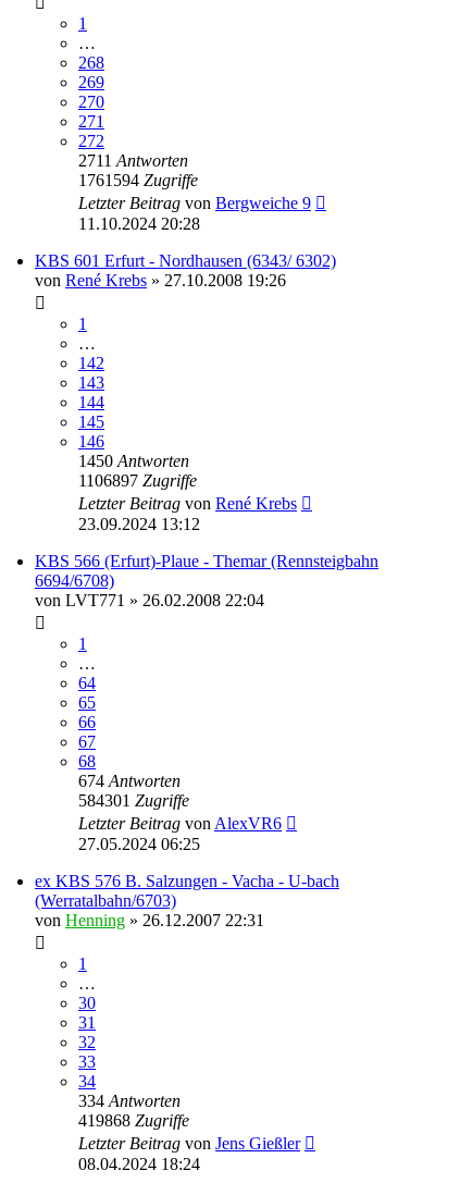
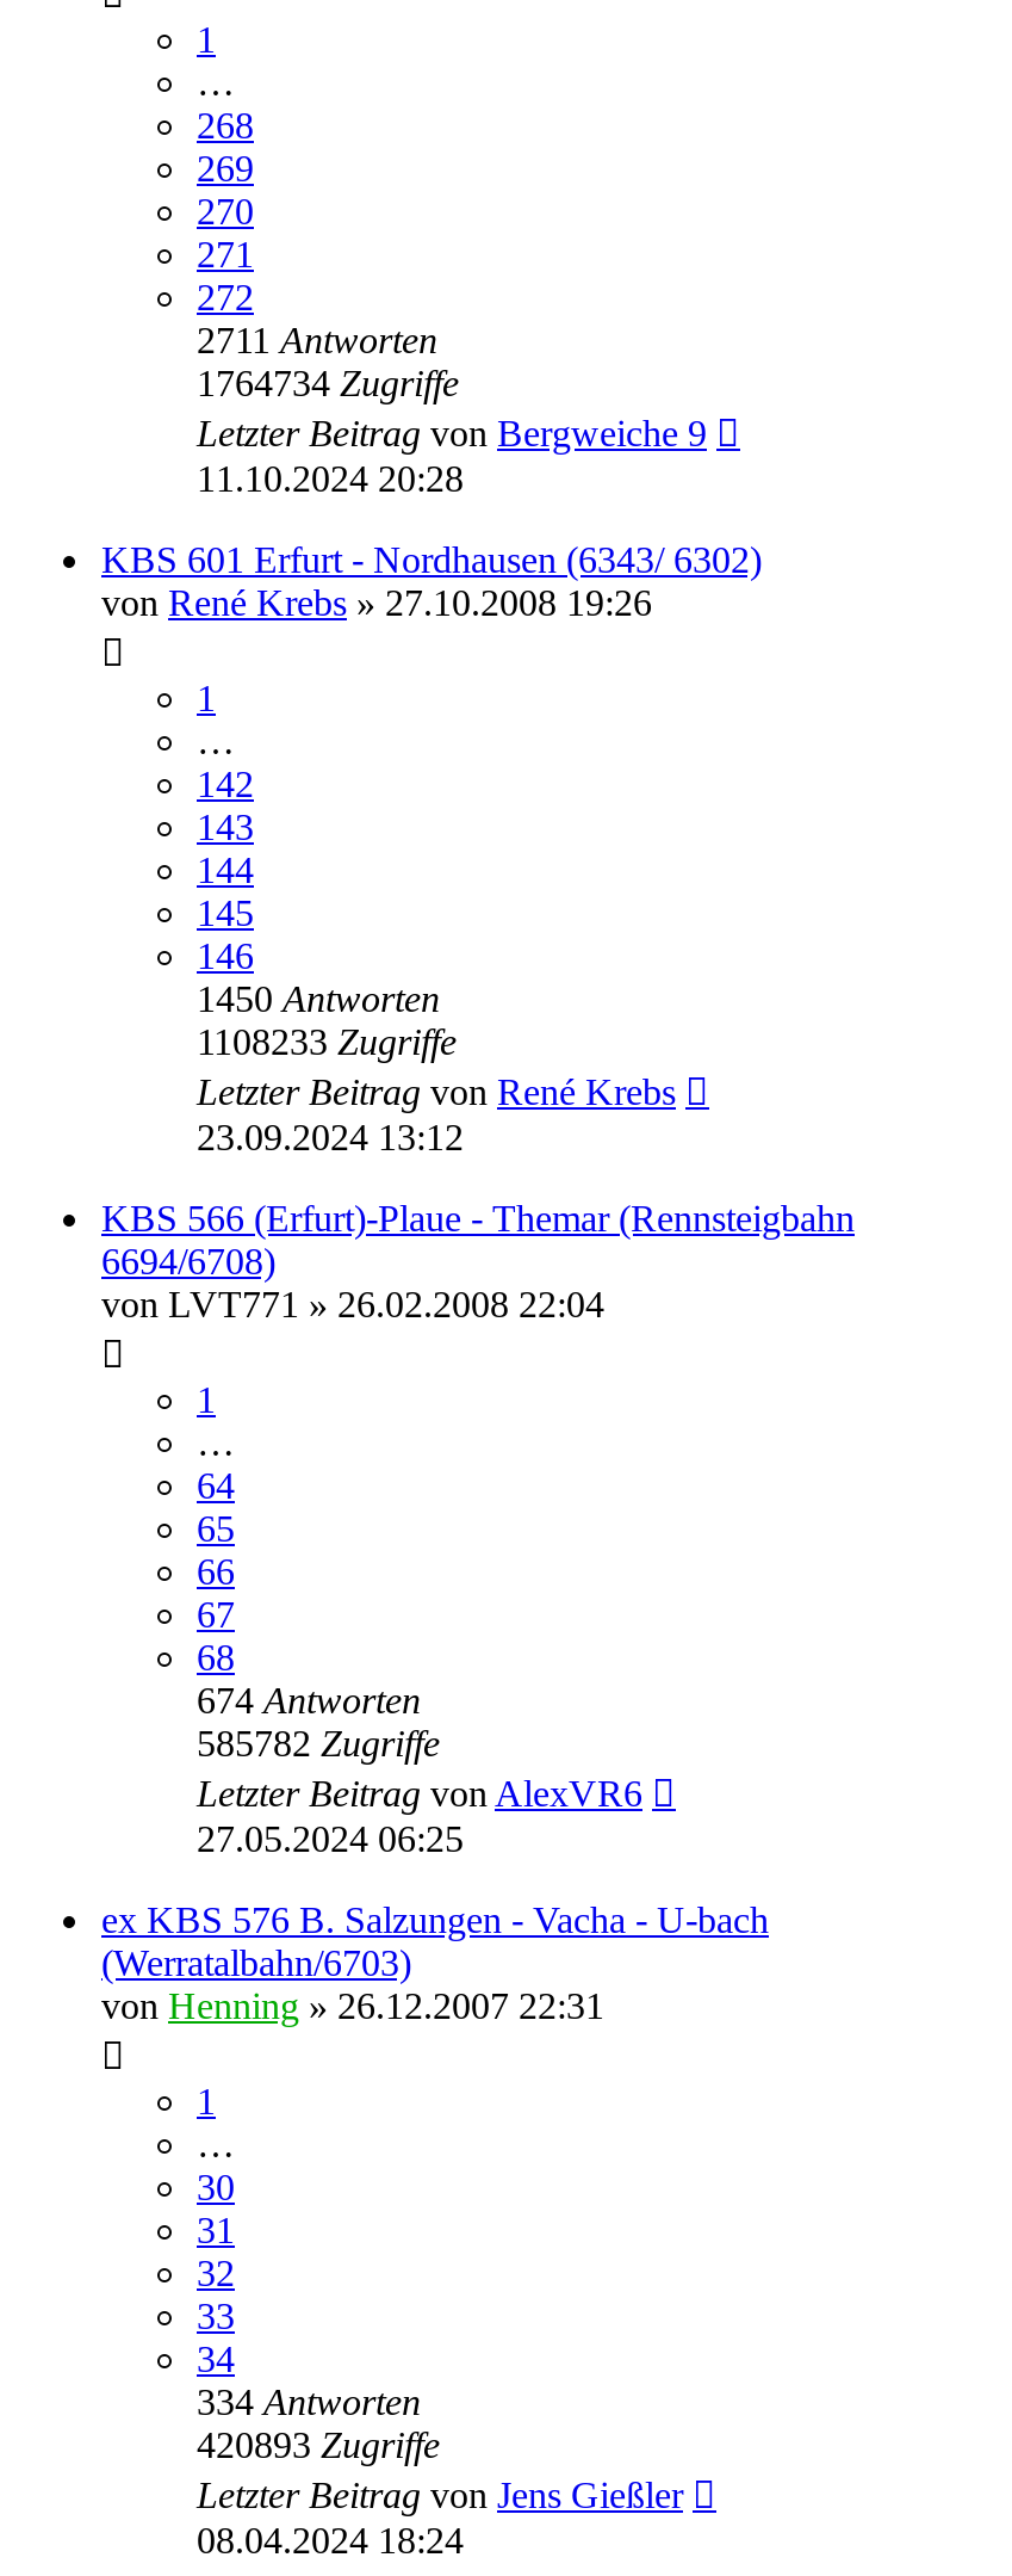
[78,171,198,189] 1761594 Zugriffe -> [197,362,459,403] 1764734 Zugriffe
[78,471,197,490] 1106897 Zugriffe -> [197,1021,457,1062] 1108233 Zugriffe
[78,791,189,810] 584301 Zugriffe -> [197,1723,440,1763] 585782 Zugriffe
[78,1111,189,1130] 419868 Zugriffe -> [197,2424,440,2465] 420893 Zugriffe

